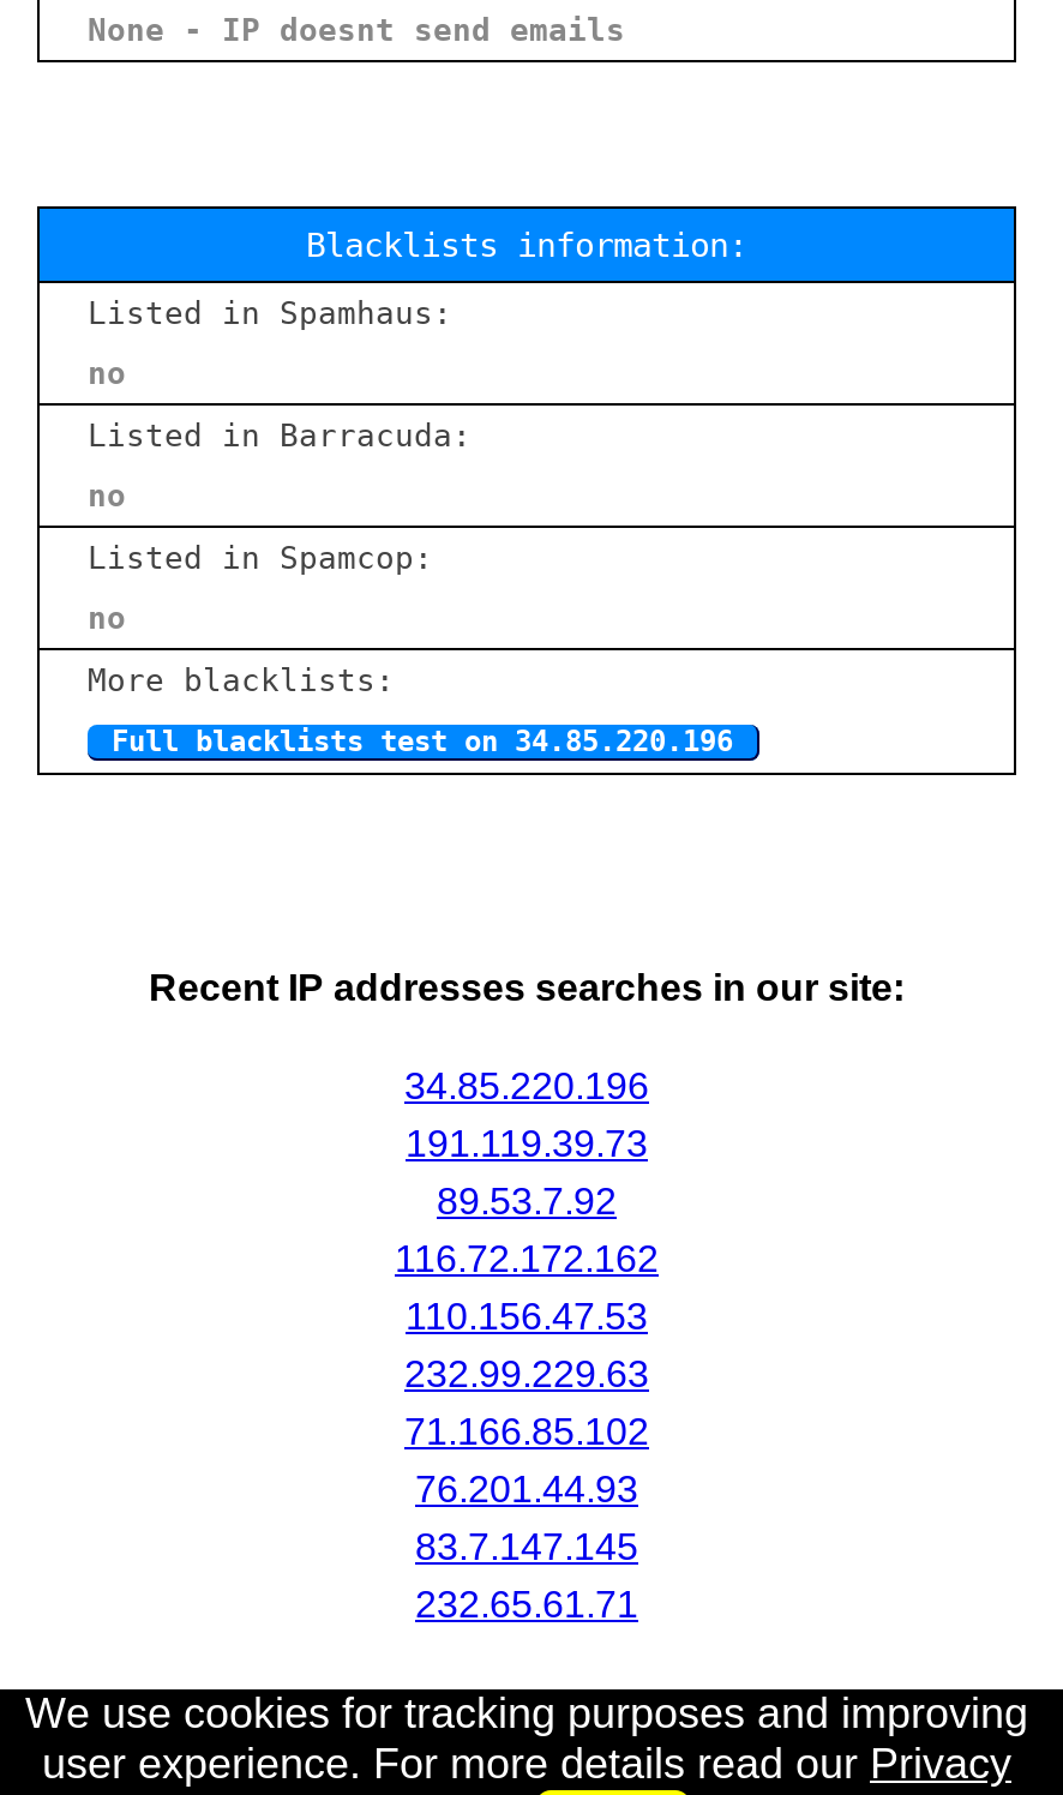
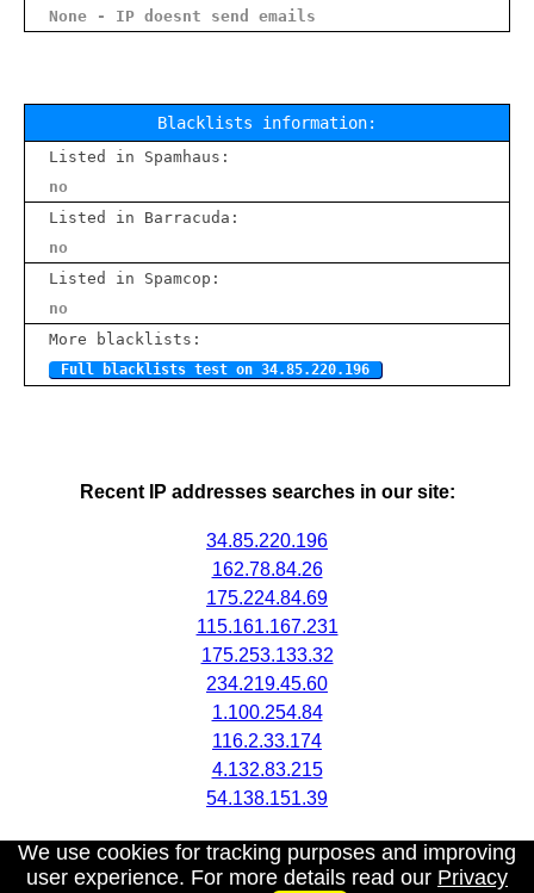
[406,1123,648,1164] 191.119.39.73 -> [212,559,322,579] 162.78.84.26
[437,1181,617,1221] 89.53.7.92 -> [206,588,328,608] 175.224.84.69
[395,1238,659,1279] 116.72.172.162 -> [196,616,338,637] 115.161.167.231
[406,1296,648,1337] 110.156.47.53 -> [201,645,333,665] 175.253.133.32
[404,1353,649,1394] 232.99.229.63 -> [206,674,328,694] 234.219.45.60
[404,1411,649,1452] 71.166.85.102 -> [212,702,322,723] 1.100.254.84
[415,1469,638,1509] 76.201.44.93 -> [212,731,322,751] 116.2.33.174
[415,1526,638,1567] 83.7.147.145 -> [212,759,322,780] 4.132.83.215
[415,1584,638,1625] 232.65.61.71 -> [206,788,328,808] 54.138.151.39

